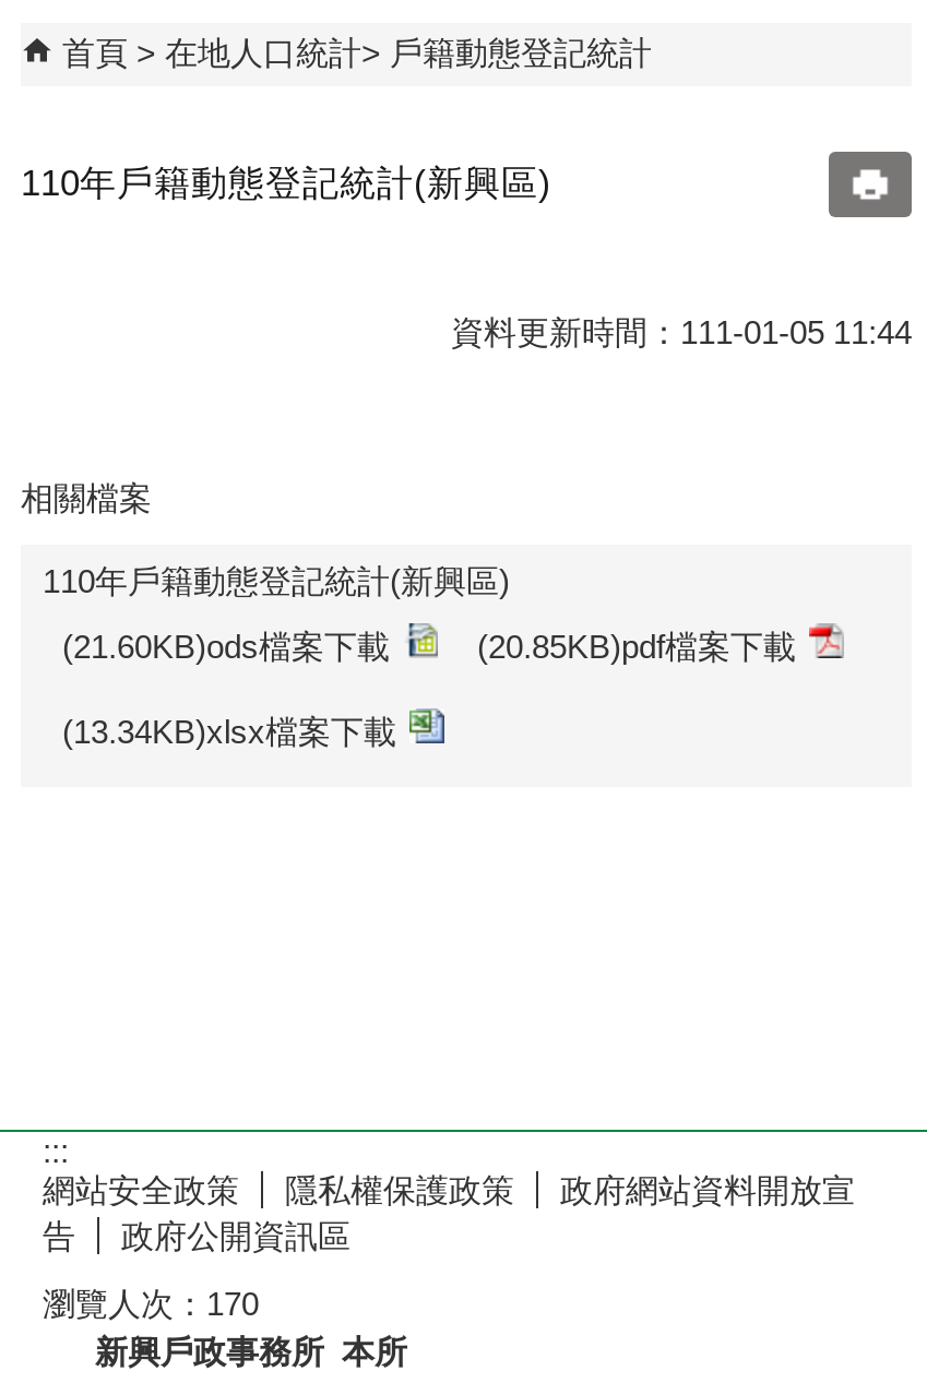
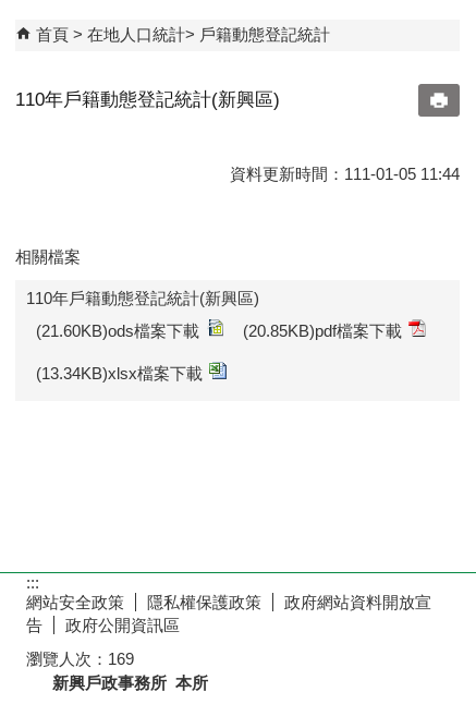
[43,1285,259,1322] 瀏覽人次：170 -> [26,650,134,668] 瀏覽人次：169

